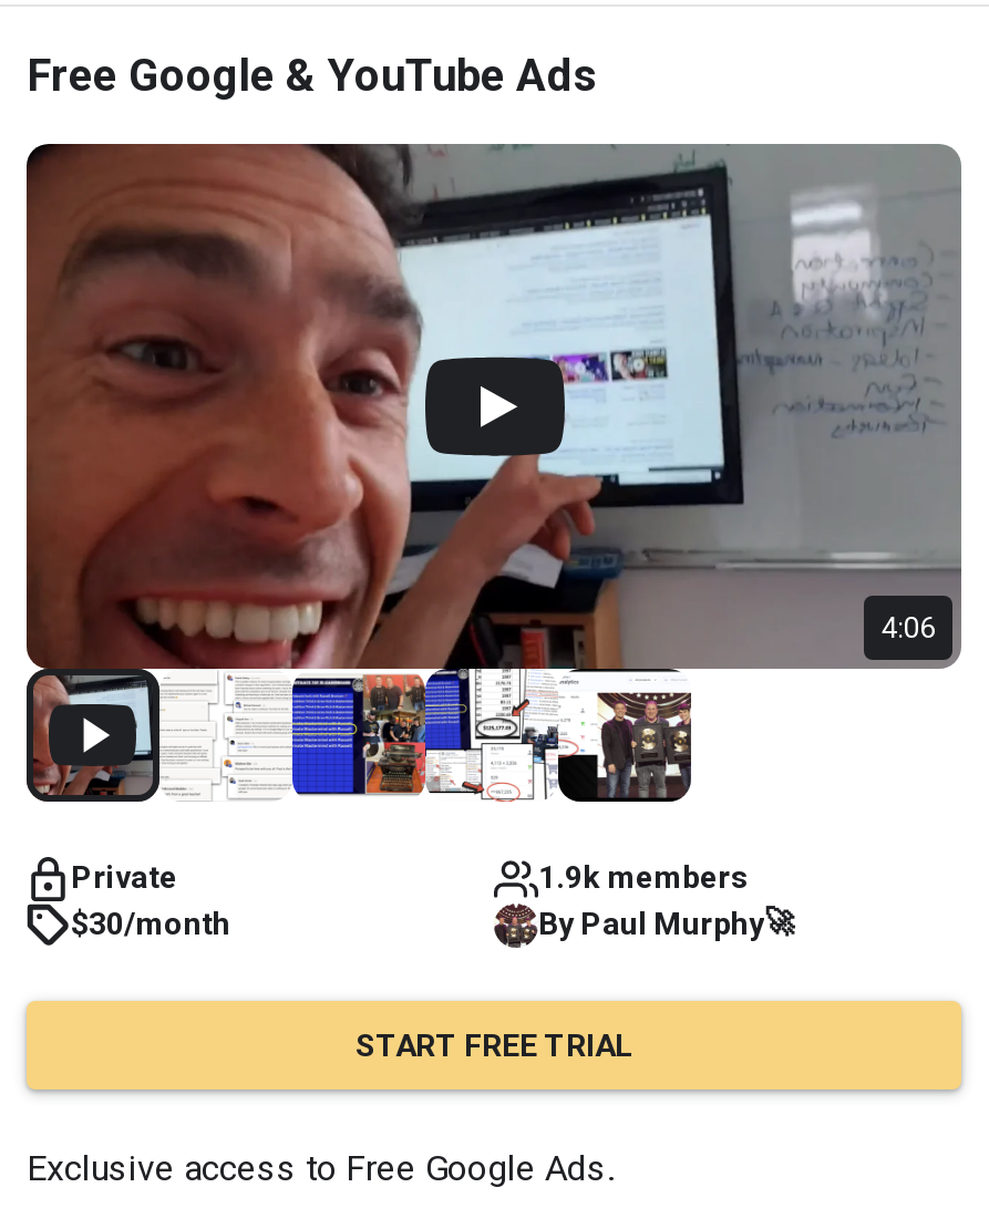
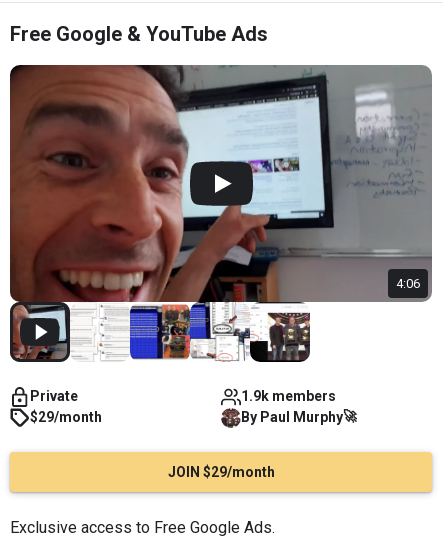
[71,907,230,942] $30/month -> [30,409,102,425] $29/month
[356,1027,632,1063] START FREE TRIAL -> [167,464,274,480] JOIN $29/month

